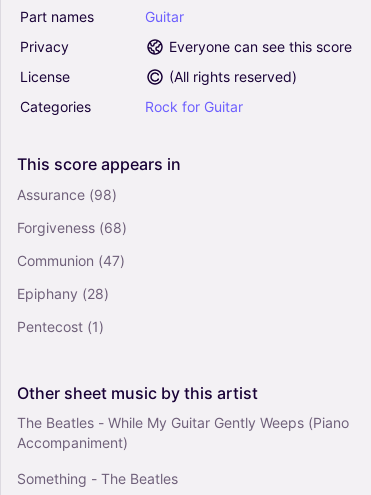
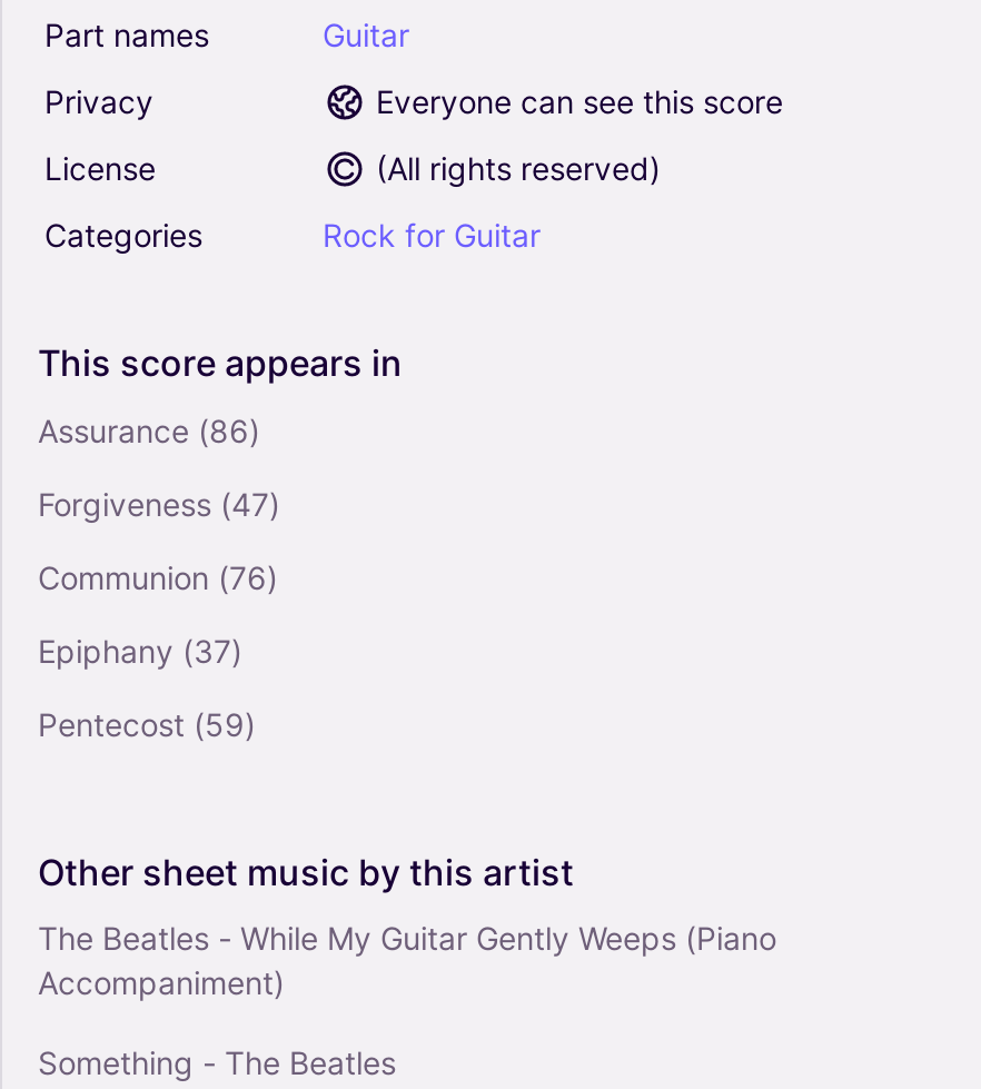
[17,185,117,202] Assurance (98) -> [38,410,260,448] Assurance (86)
[17,218,127,235] Forgiveness (68) -> [38,484,280,522] Forgiveness (47)
[17,251,125,268] Communion (47) -> [38,557,278,595] Communion (76)
[17,284,109,301] Epiphany (28) -> [38,631,242,669] Epiphany (37)
[17,317,104,334] Pentecost (1) -> [38,704,256,742] Pentecost (59)

